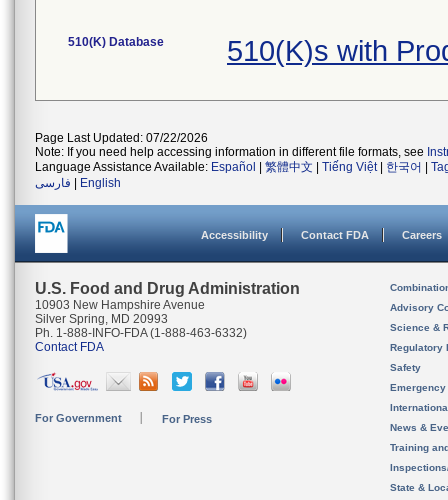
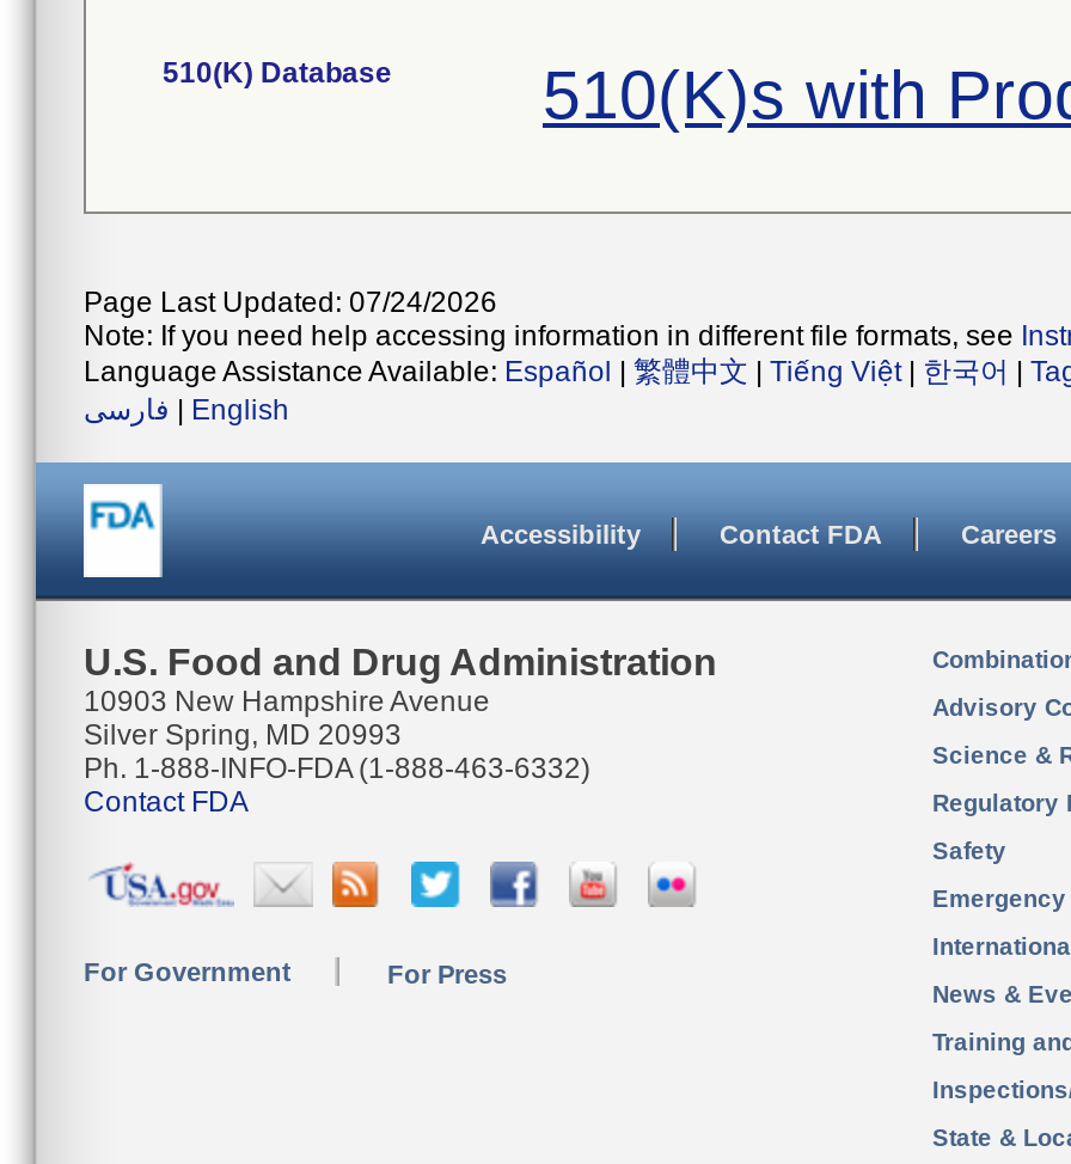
[35,131,208,145] Page Last Updated: 07/22/2026 -> [84,286,497,319] Page Last Updated: 07/24/2026

